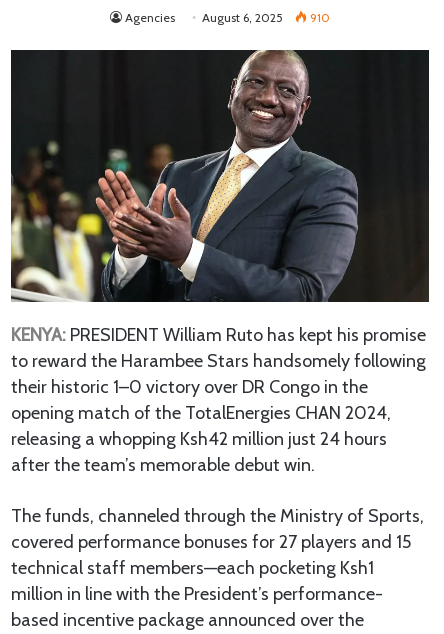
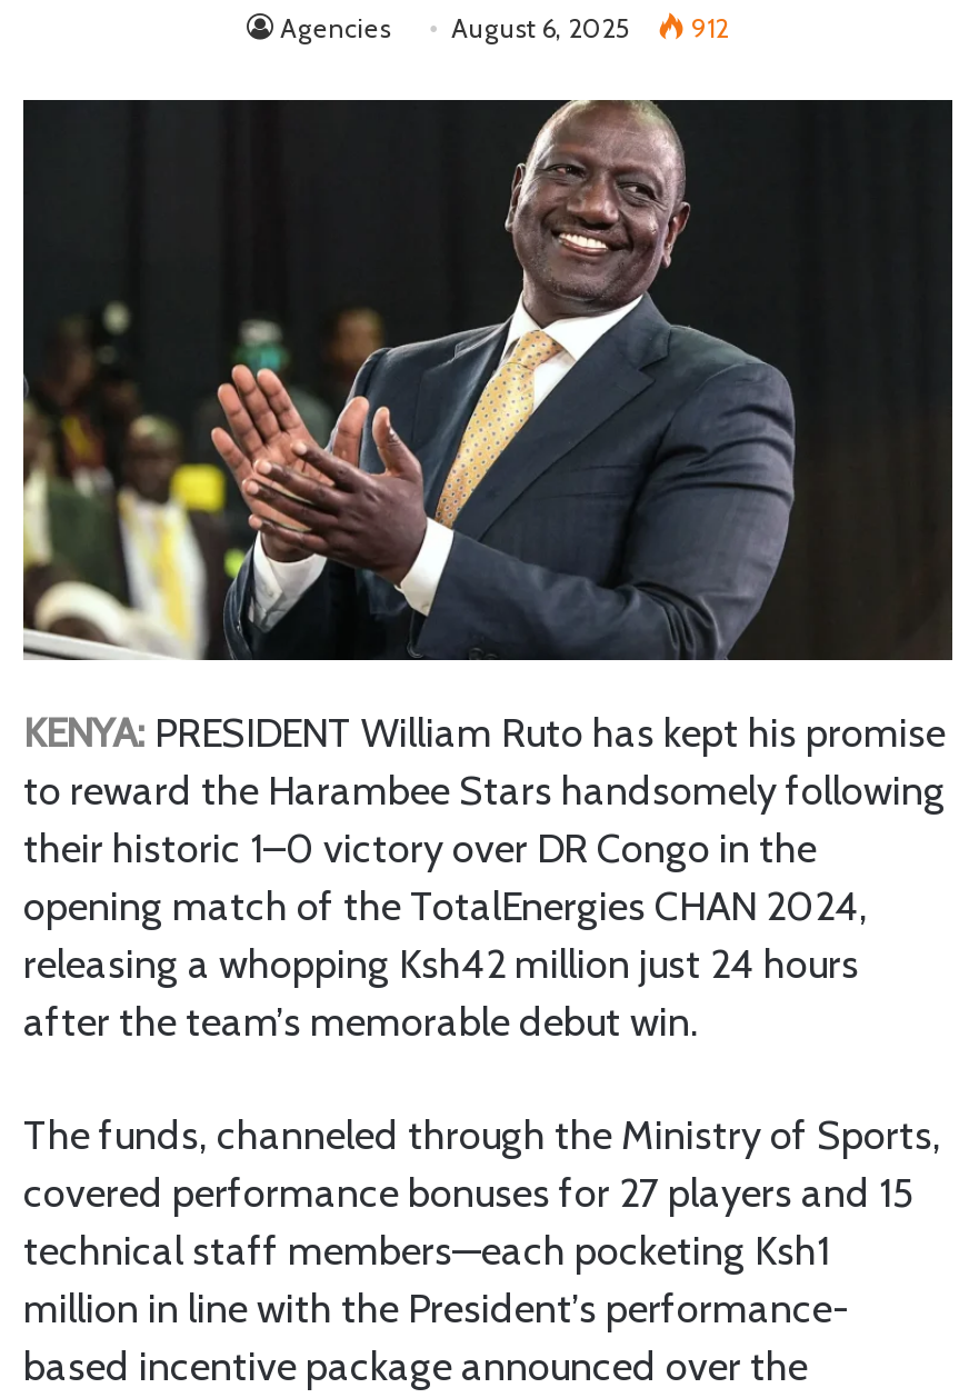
[125,10,330,25] Agencies August 6, 2025 910 -> [280,11,729,44] Agencies August 6, 2025 912

